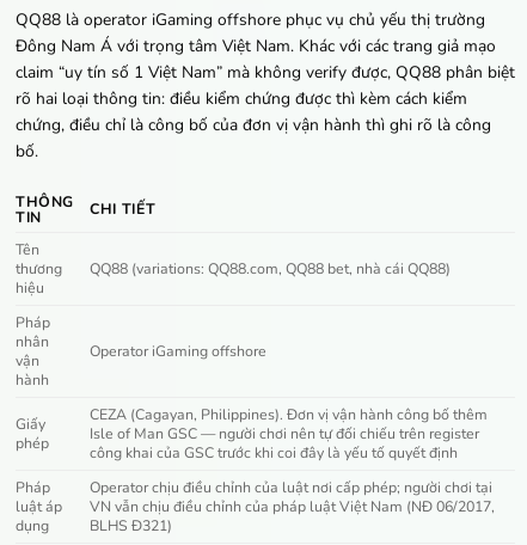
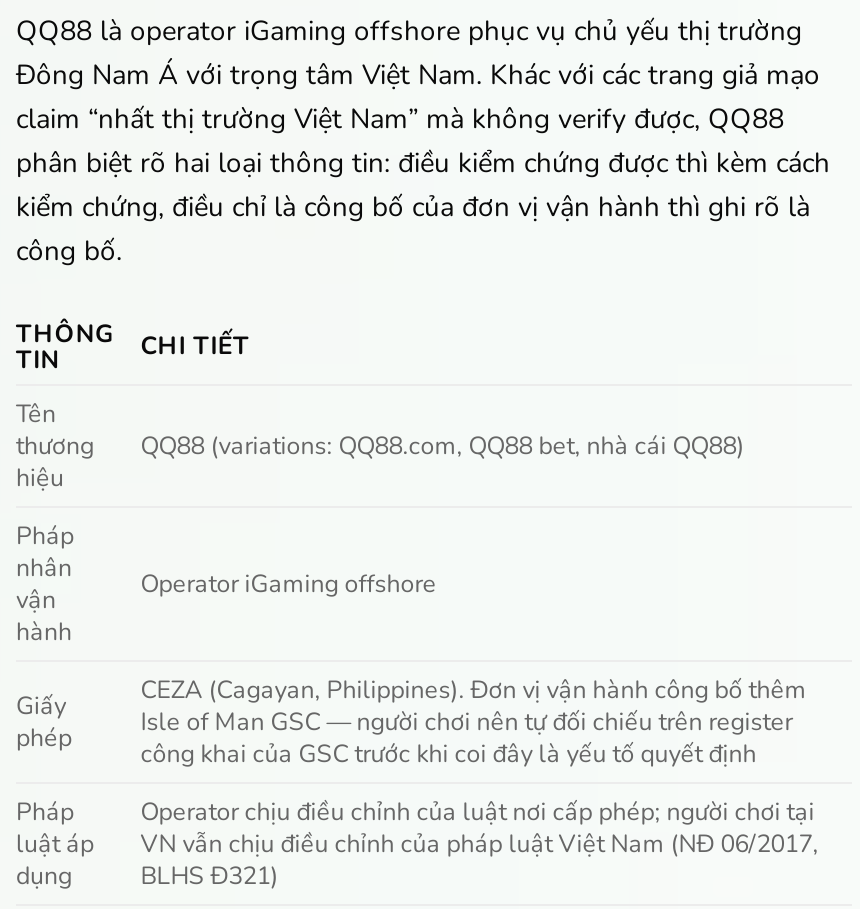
[16,61,515,163] claim “uy tín số 1 Việt Nam” mà không verify được, QQ88 phân biệt | rõ hai loại thông tin: điều kiểm chứng được thì kèm cách kiểm | chứng, điều chỉ là công bố của đơn vị vận hành thì ghi rõ là công | bố. -> [16,99,830,269] claim “nhất thị trường Việt Nam” mà không verify được, QQ88 | phân biệt rõ hai loại thông tin: điều kiểm chứng được thì kèm cách | kiểm chứng, điều chỉ là công bố của đơn vị vận hành thì ghi rõ là | công bố.

